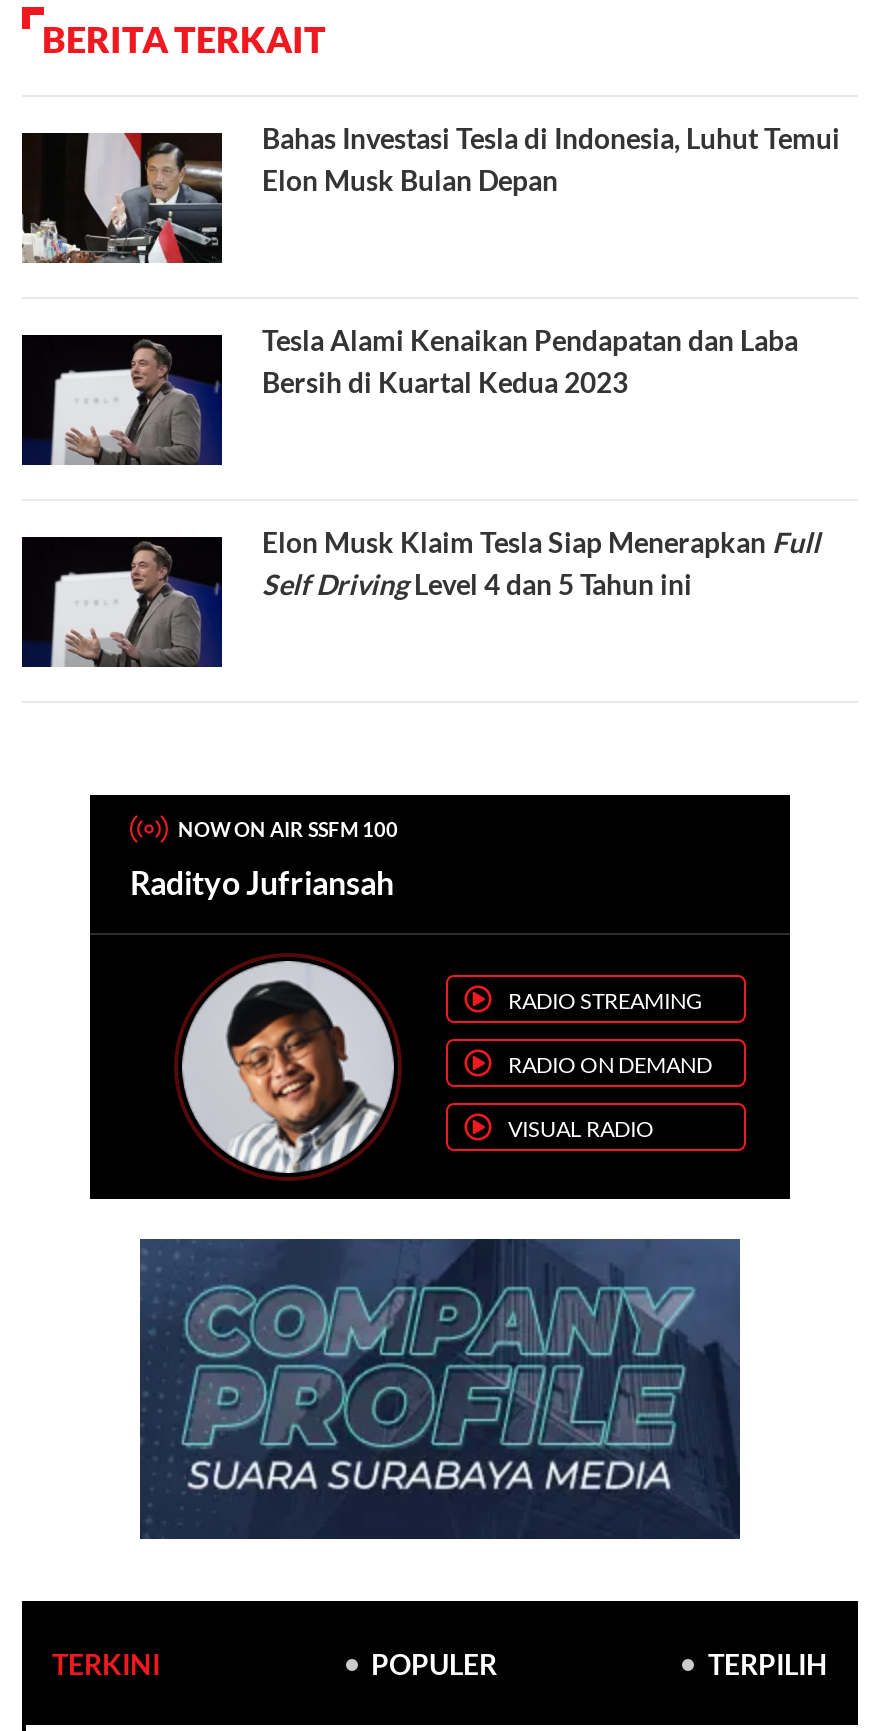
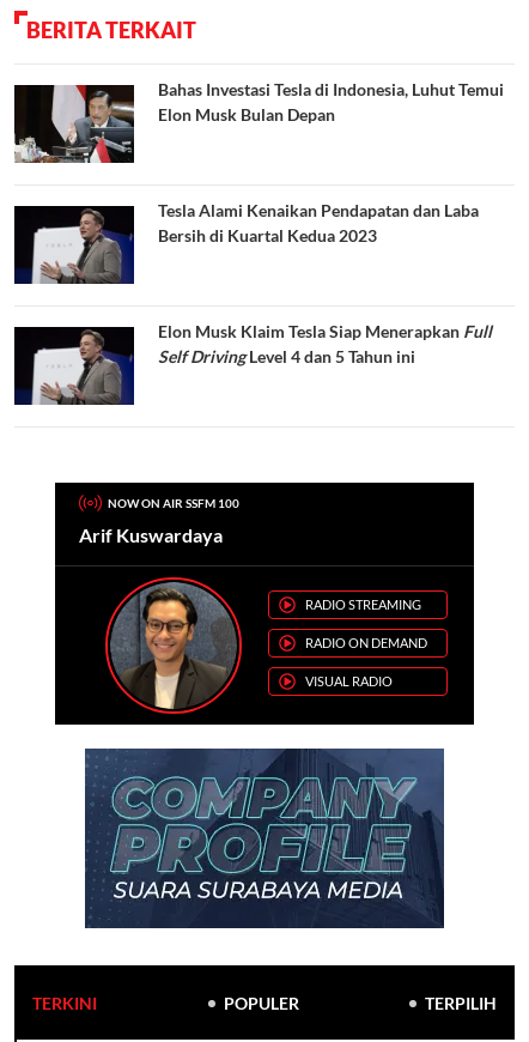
[130,864,394,902] Radityo Jufriansah -> [79,523,223,546] Arif Kuswardaya
[176,956,400,1180] [image] -> [105,577,242,715] [image]

